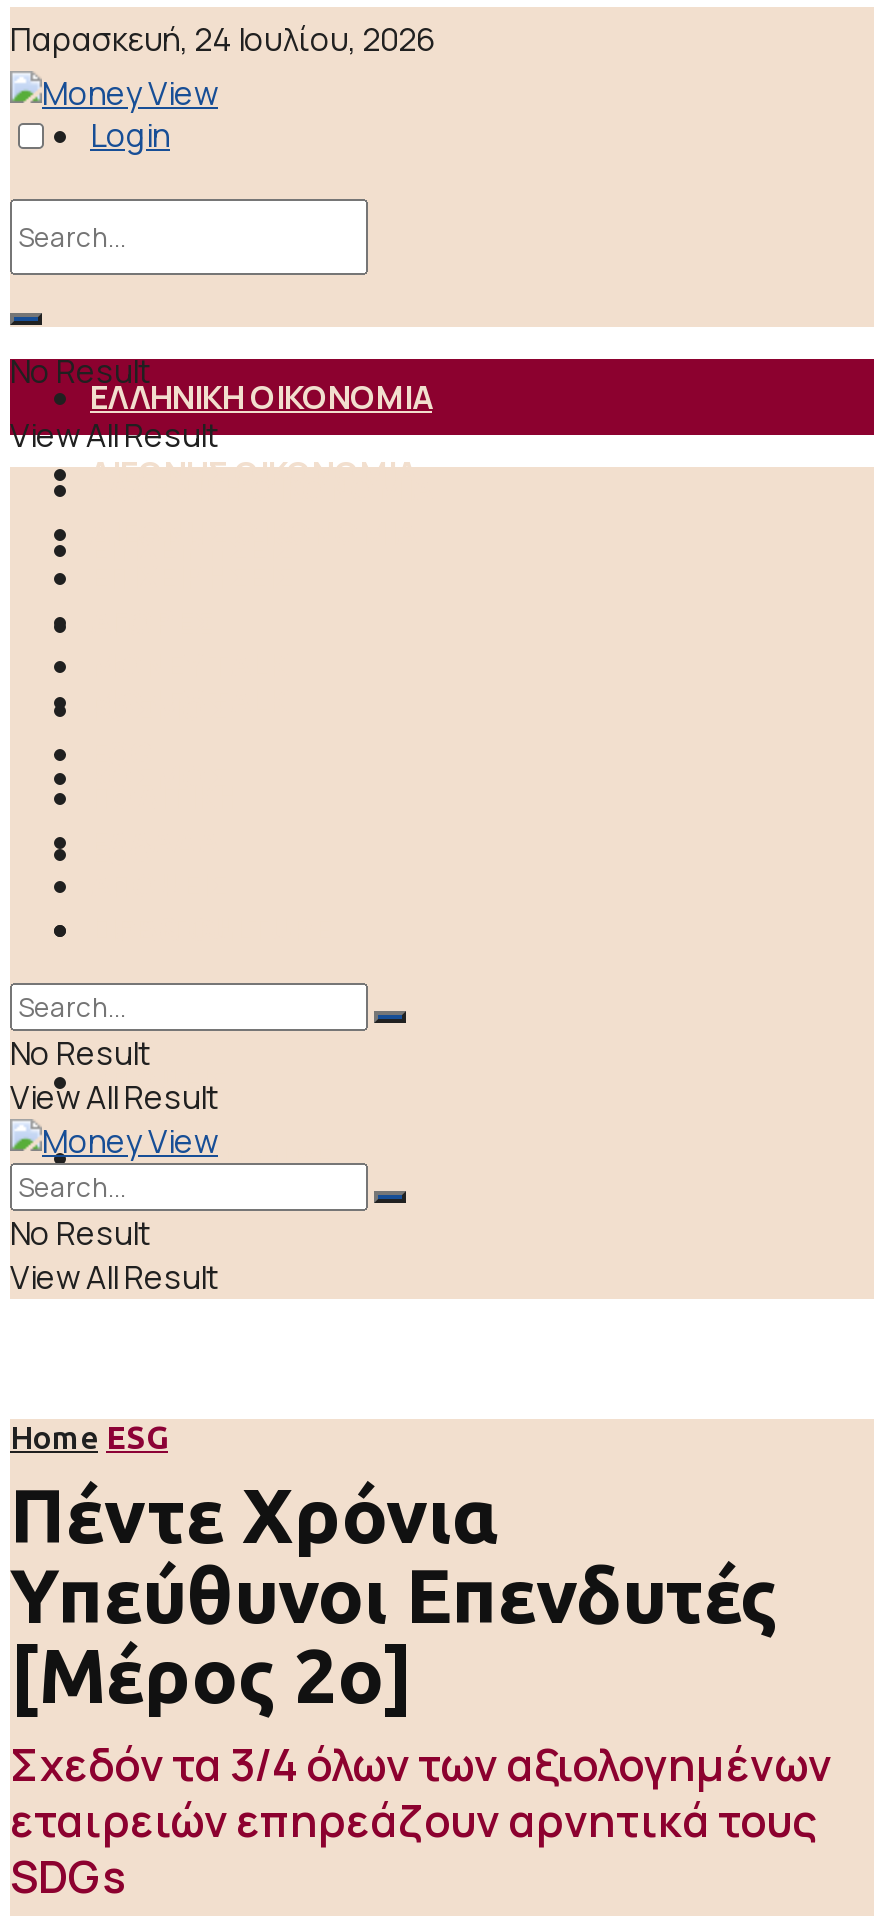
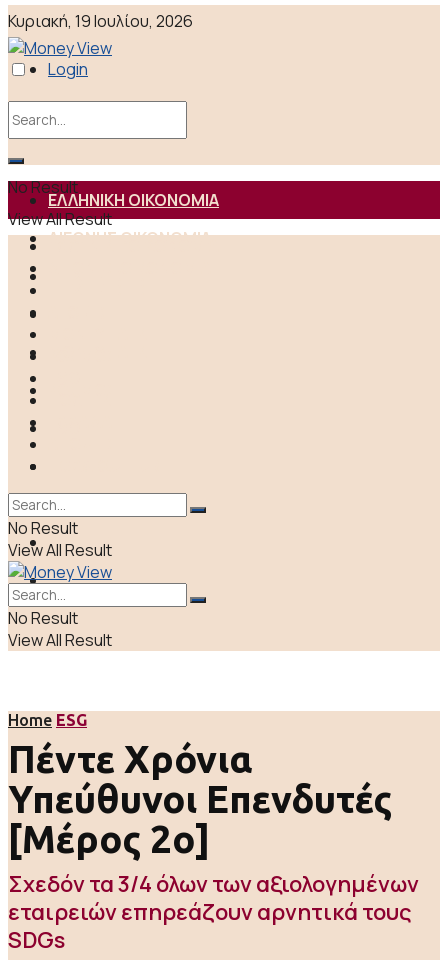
[10,17,436,61] Παρασκευή, 24 Ιουλίου, 2026 -> [8,10,193,32] Κυριακή, 19 Ιουλίου, 2026

